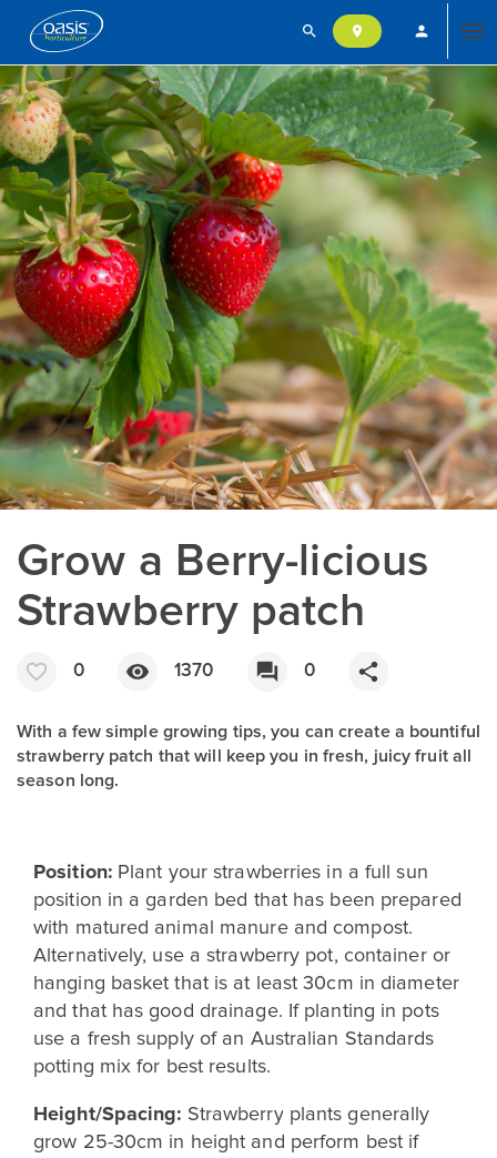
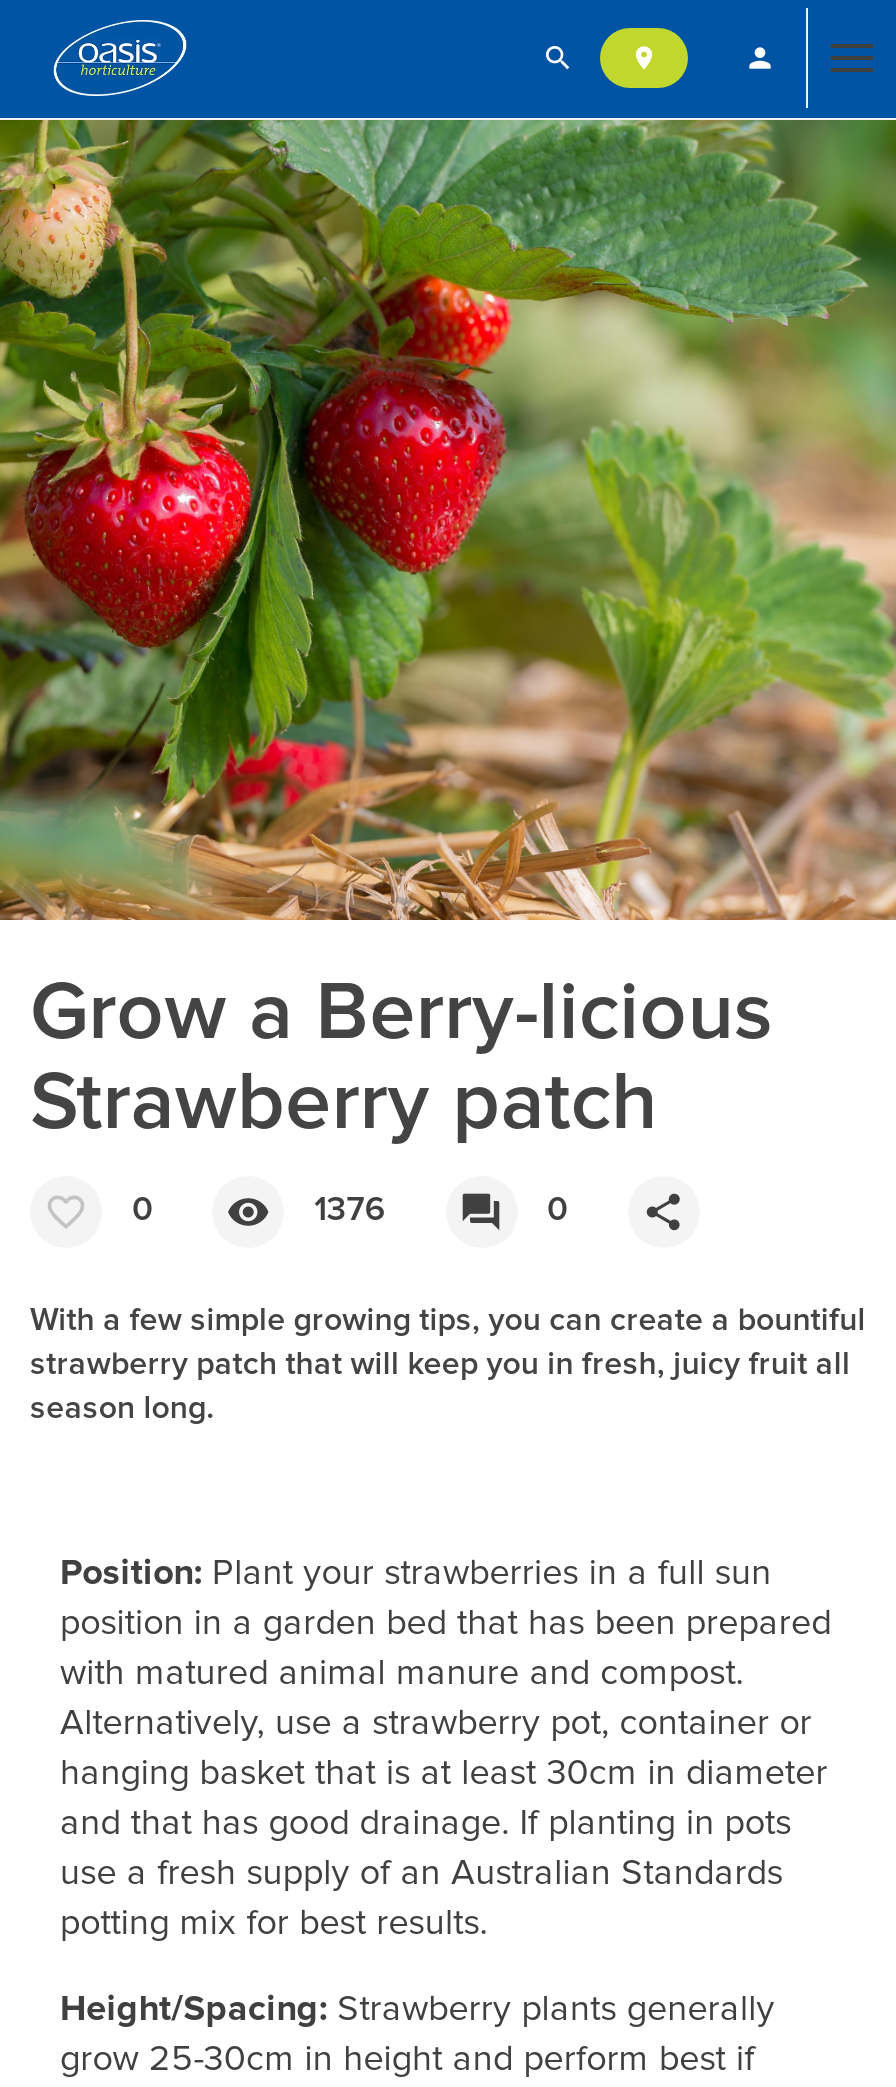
[174,662,214,681] 1370 -> [314,1194,385,1228] 1376

